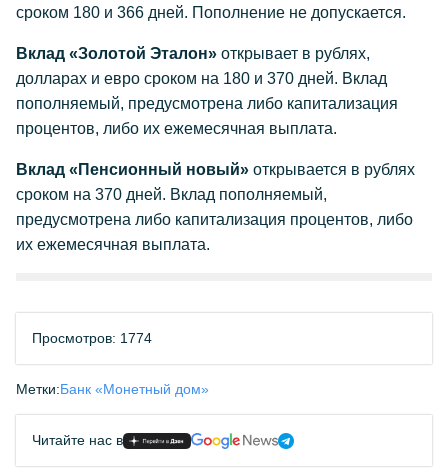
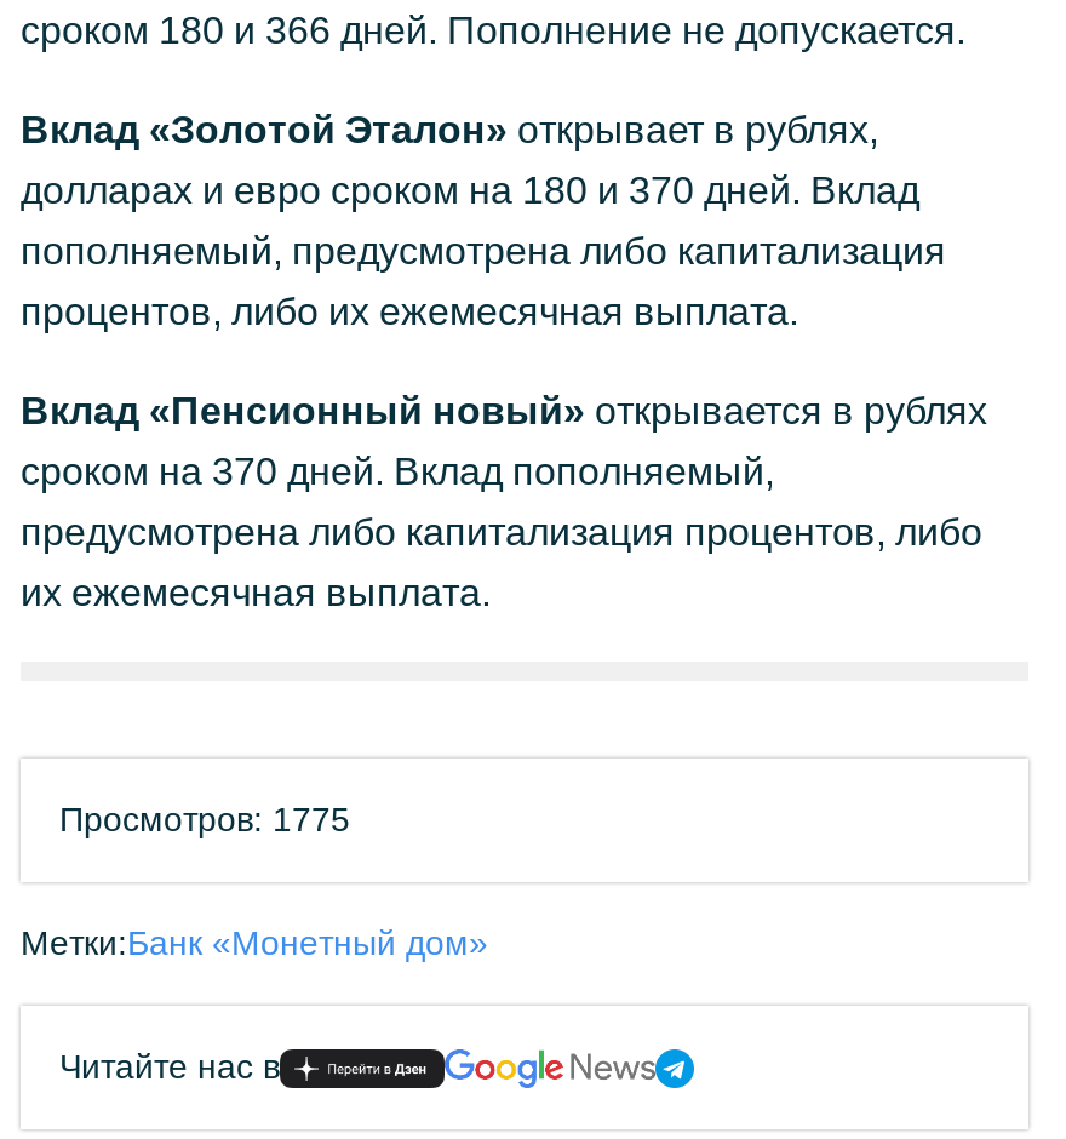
[32,330,152,346] Просмотров: 1774 -> [59,800,350,838] Просмотров: 1775

